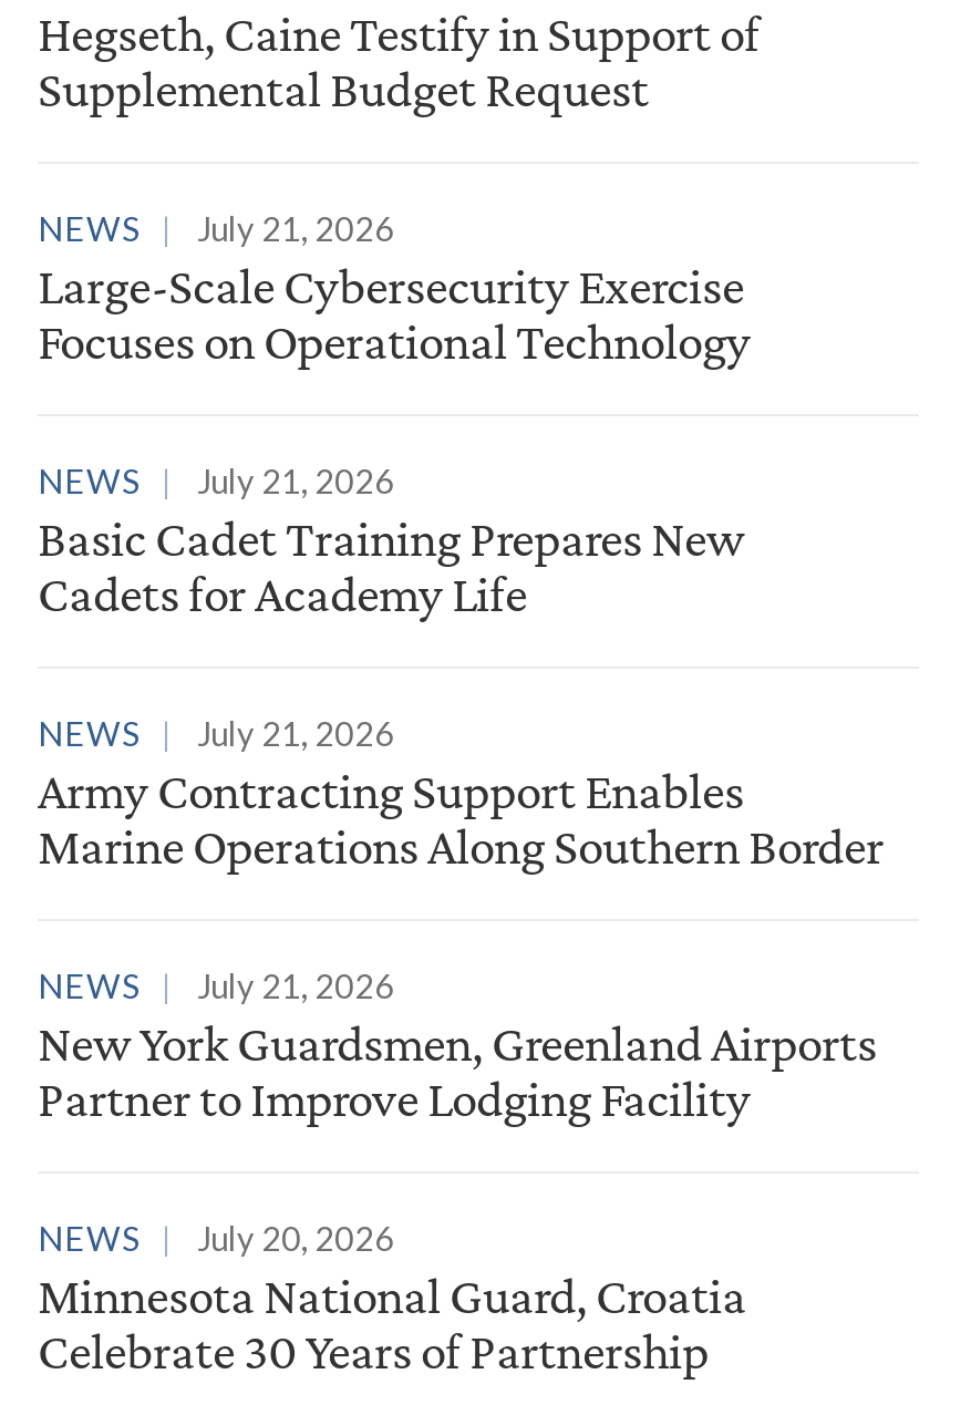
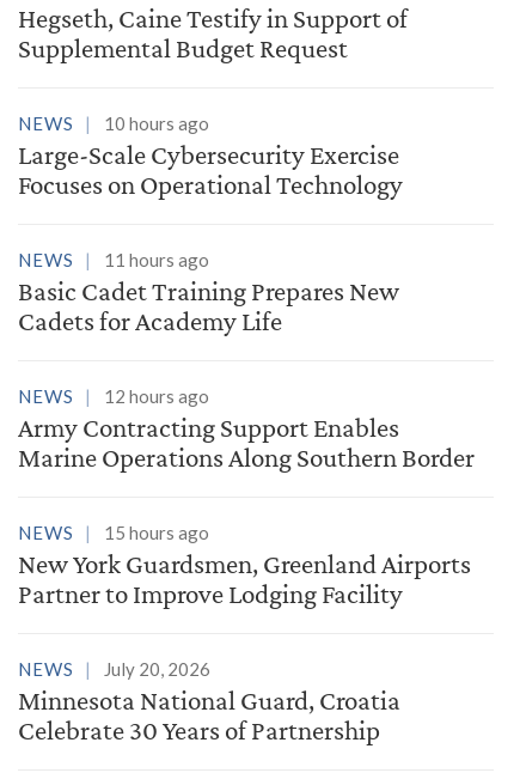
[38,209,394,248] NEWS July 21, 2026 -> [18,113,209,134] NEWS 10 hours ago
[38,461,394,501] NEWS July 21, 2026 -> [18,249,209,271] NEWS 11 hours ago
[38,713,394,753] NEWS July 21, 2026 -> [18,386,209,407] NEWS 12 hours ago
[38,966,394,1006] NEWS July 21, 2026 -> [18,522,209,543] NEWS 15 hours ago

